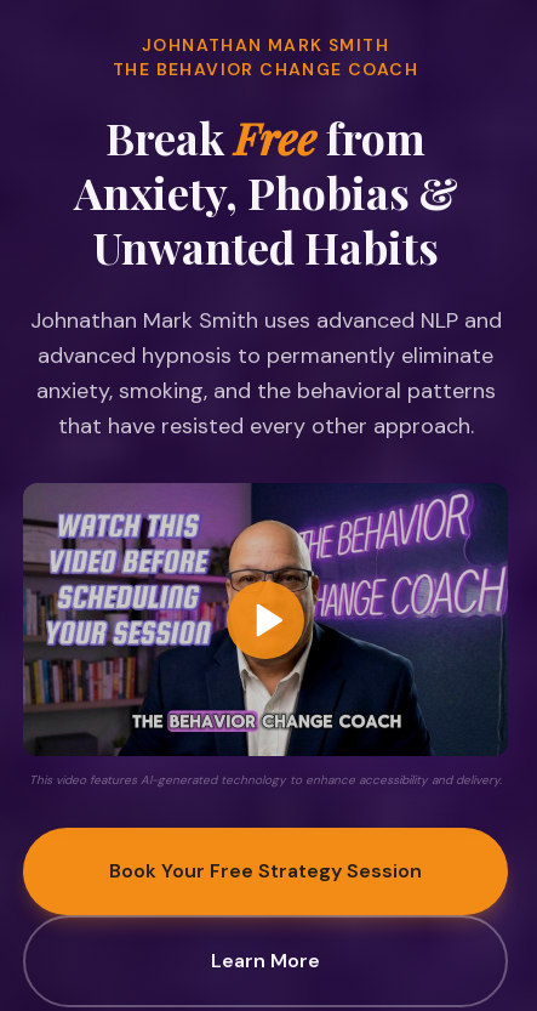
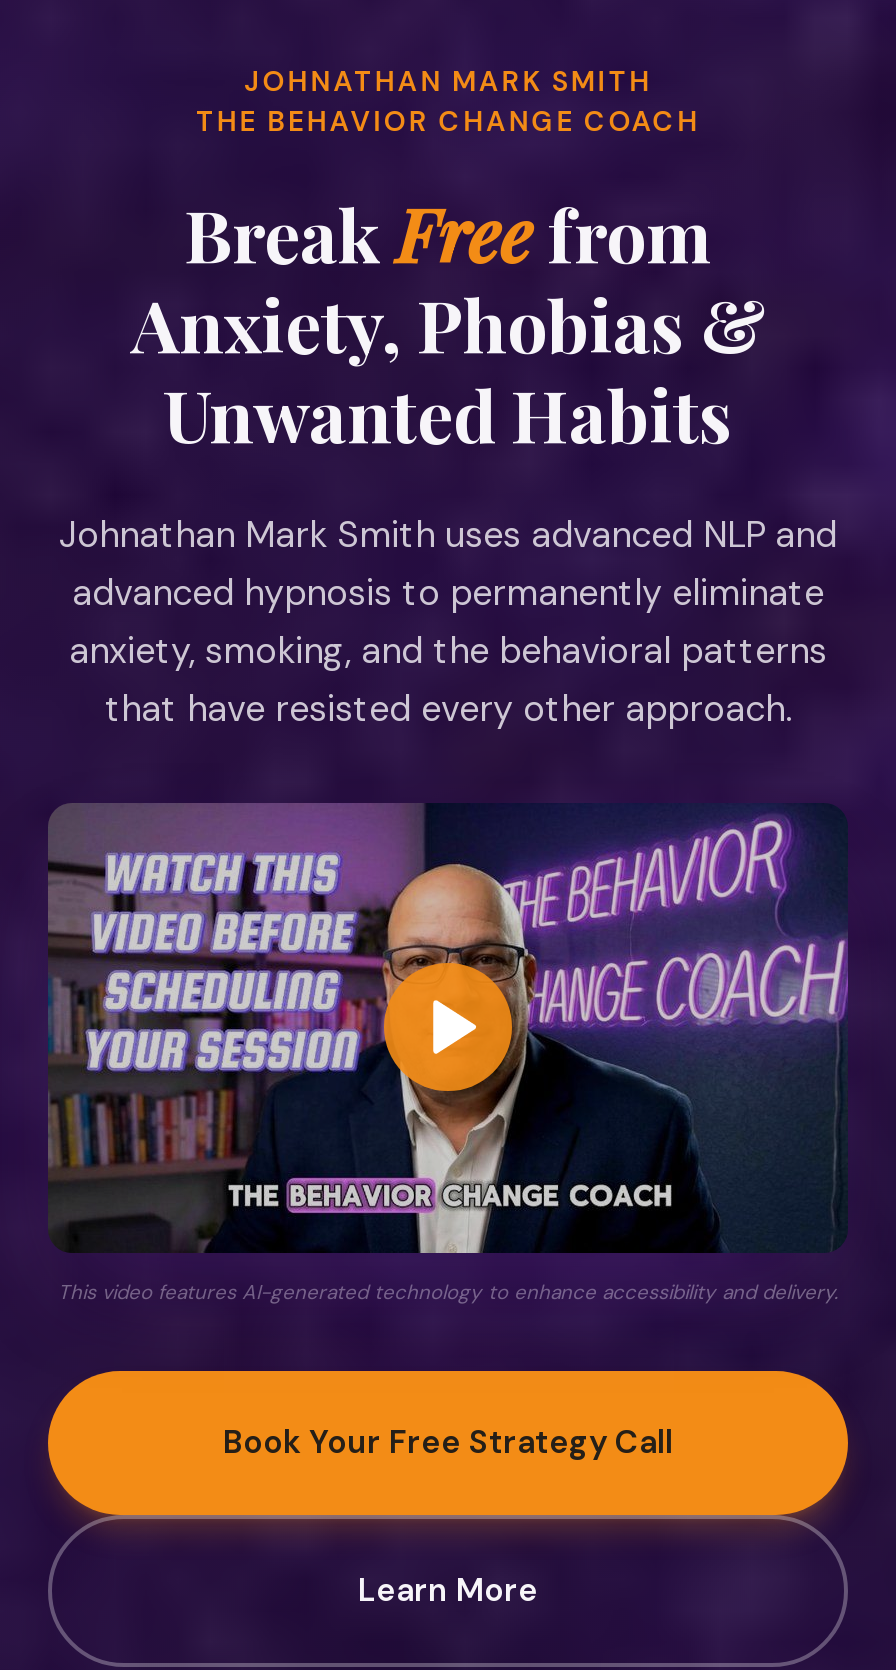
[109,858,422,884] Book Your Free Strategy Session -> [223,1420,673,1462] Book Your Free Strategy Call

